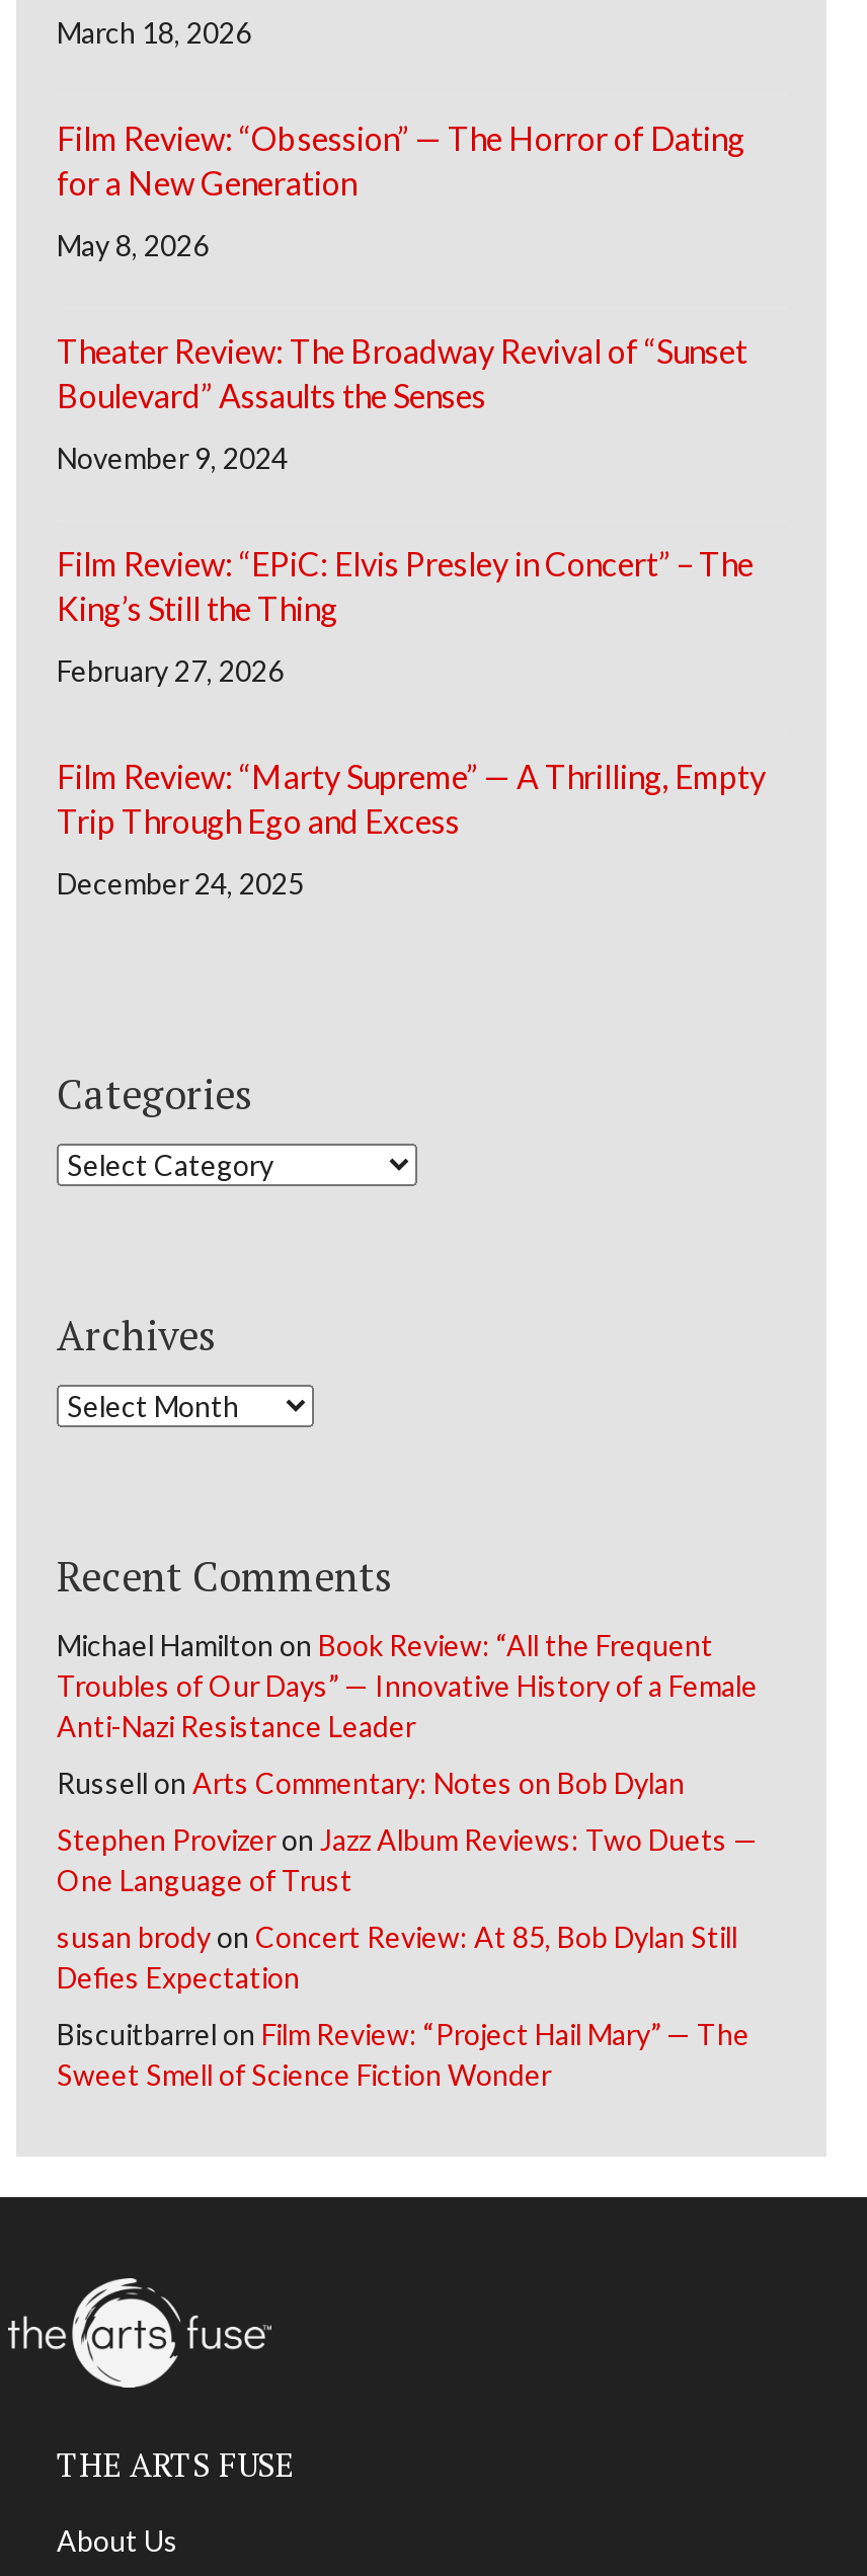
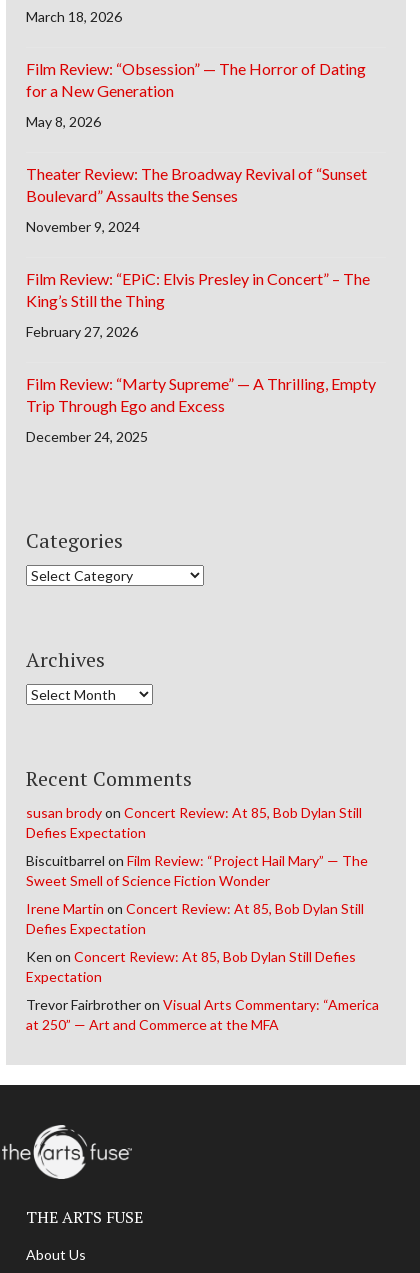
[57,1627,758,1896] Michael Hamilton on Book Review: “All the Frequent | Troubles of Our Days” — Innovative History of a Female | Anti-Nazi Resistance Leader | Russell on Arts Commentary: Notes on Bob Dylan | Stephen Provizer on Jazz Album Reviews: Two Duets — | One Language of Trust -> none
moved [57,1919,750,2091] -> [26,804,368,889]: susan brody on Concert Review: At 85, Bob Dylan Still | Defies Expectation | Biscuitbarrel on Film Review: “Project Hail Mary” — The | Sweet Smell of Science Fiction Wonder
none -> [26,900,379,1033] Irene Martin on Concert Review: At 85, Bob Dylan Still | Defies Expectation | Ken on Concert Review: At 85, Bob Dylan Still Defies | Expectation | Trevor Fairbrother on Visual Arts Commentary: “America | at 250” — Art and Commerce at the MFA

